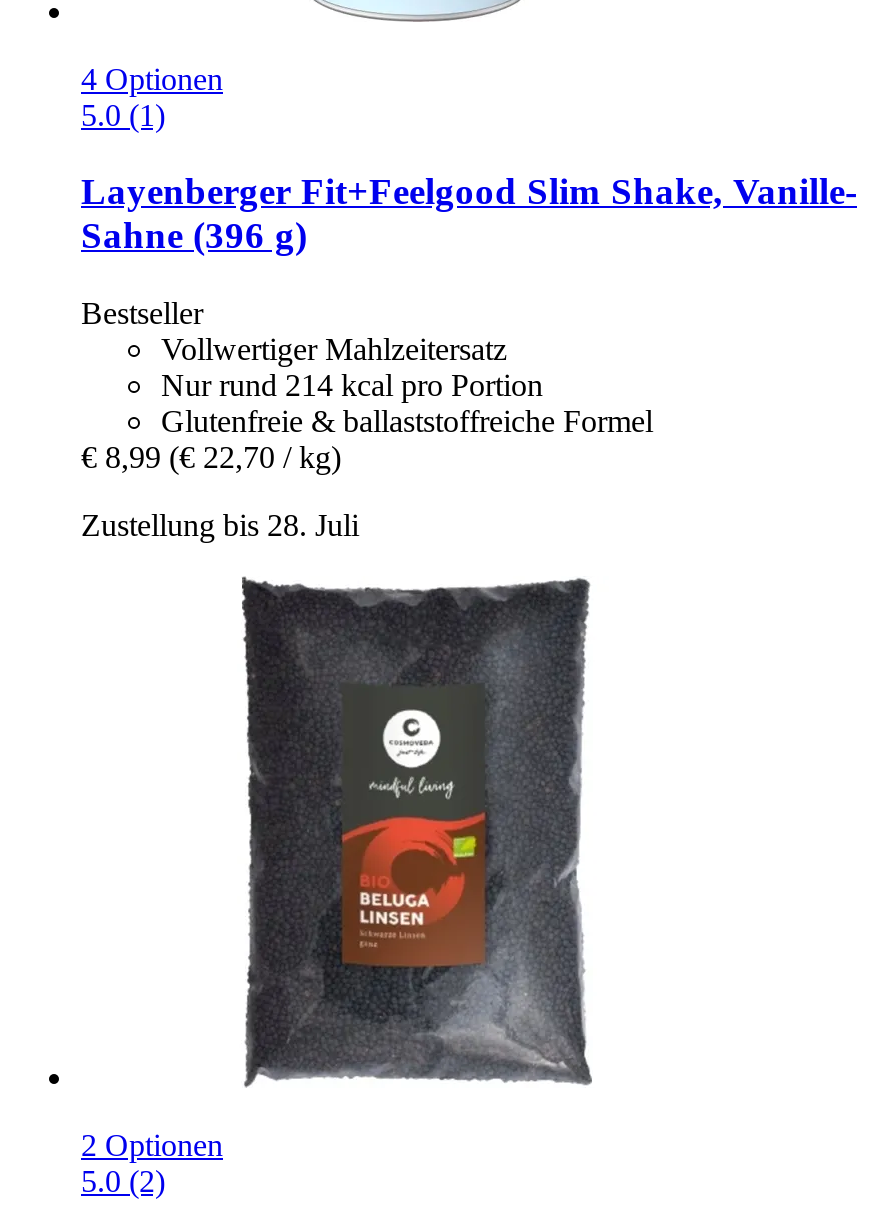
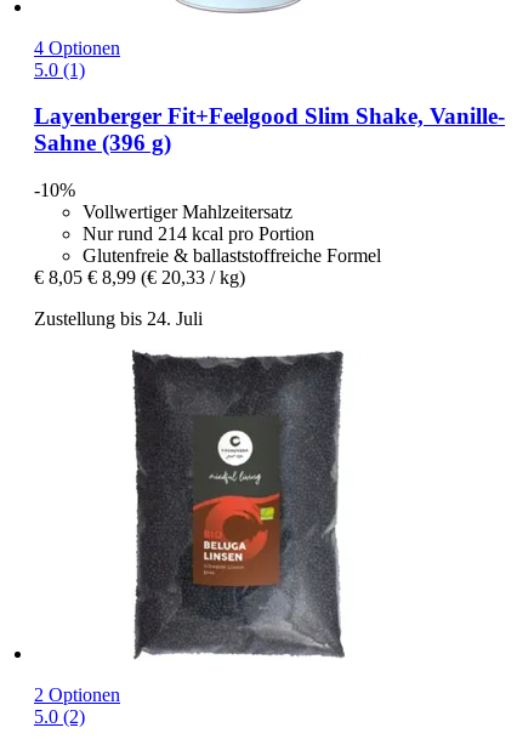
[81,296,203,330] Bestseller -> [34,180,75,200] -10%
[81,440,341,474] € 8,99 (€ 22,70 / kg) -> [34,267,245,288] € 8,05 € 8,99 (€ 20,33 / kg)
[81,508,359,542] Zustellung bis 28. Juli -> [34,308,203,329] Zustellung bis 24. Juli

